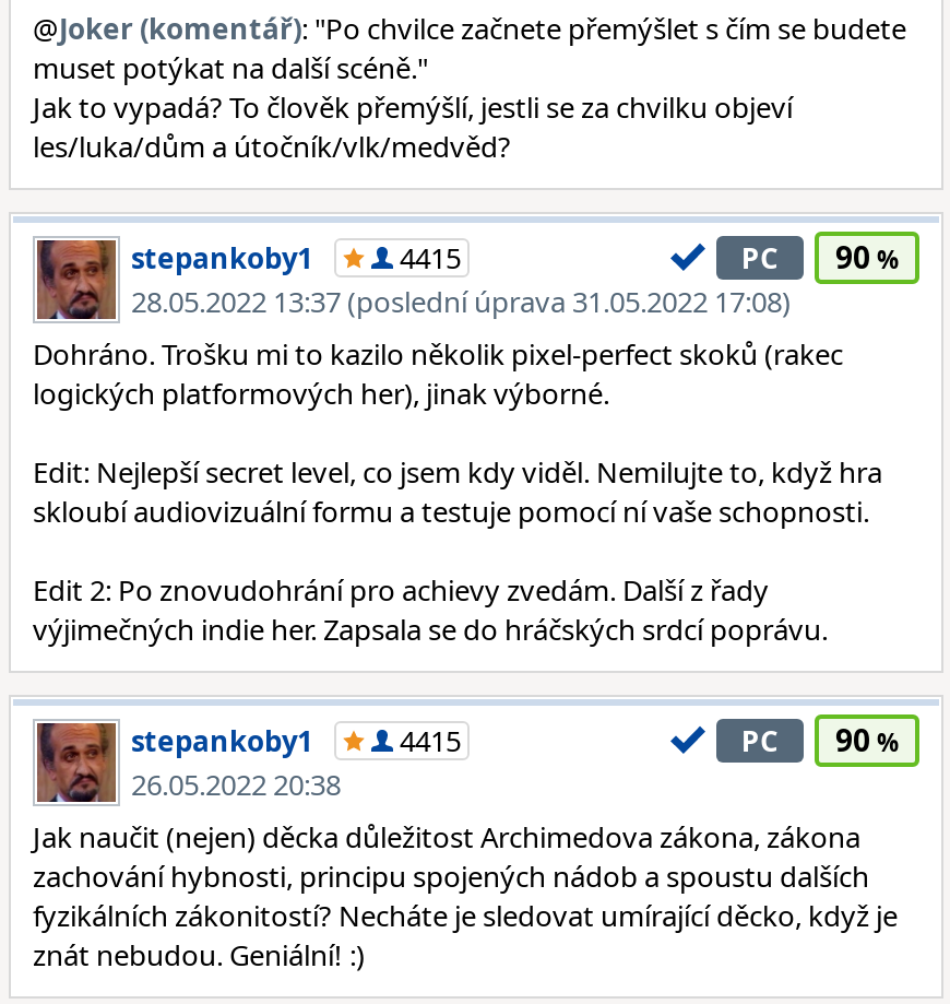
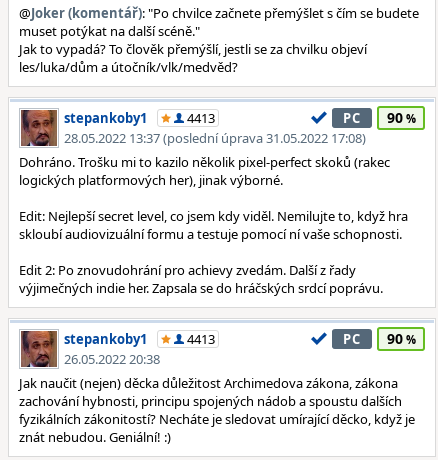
[400,238,461,277] 4415 -> [187,109,215,127] 4413
[400,721,461,760] 4415 -> [187,330,215,348] 4413

